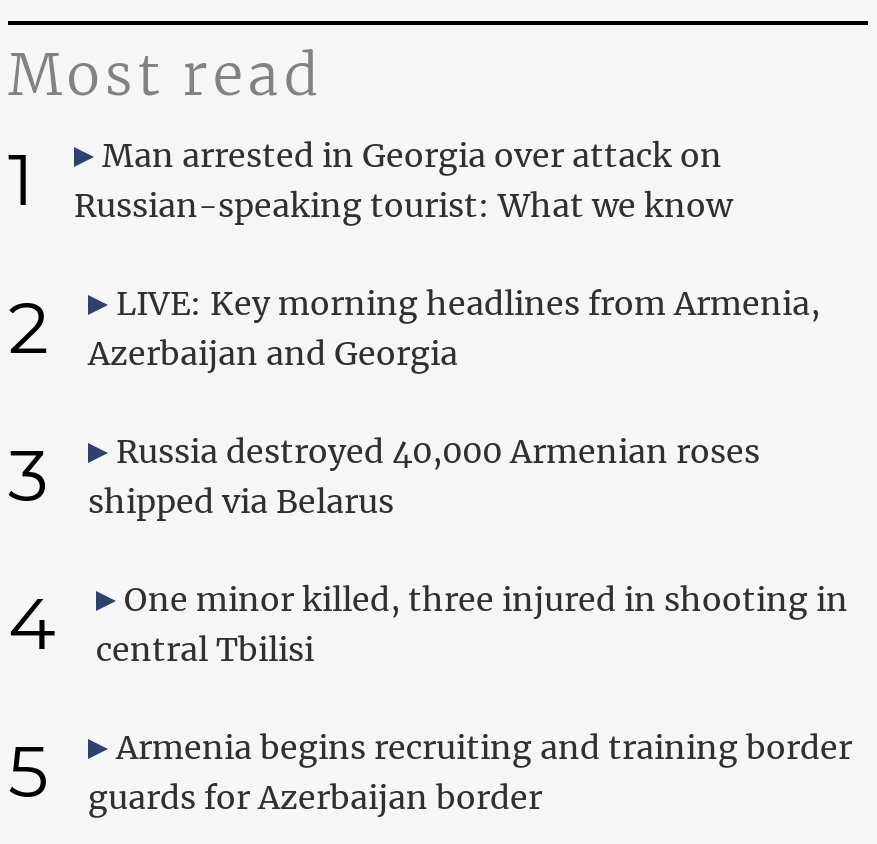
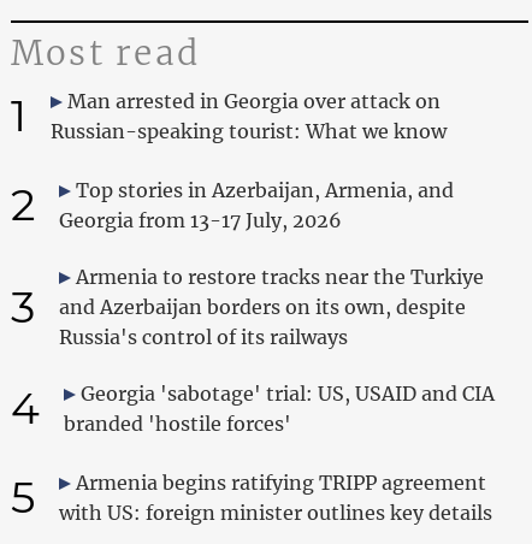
[88,284,820,374] LIVE: Key morning headlines from Armenia, | Azerbaijan and Georgia -> [59,178,454,233] Top stories in Azerbaijan, Armenia, and | Georgia from 13-17 July, 2026
[88,432,760,522] Russia destroyed 40,000 Armenian roses | shipped via Belarus -> [59,265,484,349] Armenia to restore tracks near the Turkiye | and Azerbaijan borders on its own, despite | Russia's control of its railways
[96,580,848,670] One minor killed, three injured in shooting in | central Tbilisi -> [64,382,495,436] Georgia 'sabotage' trial: US, USAID and CIA | branded 'hostile forces'
[88,728,852,818] Armenia begins recruiting and training border | guards for Azerbaijan border -> [59,471,492,525] Armenia begins ratifying TRIPP agreement | with US: foreign minister outlines key details

